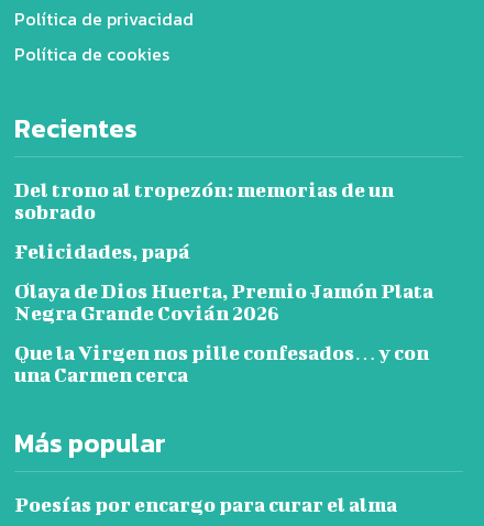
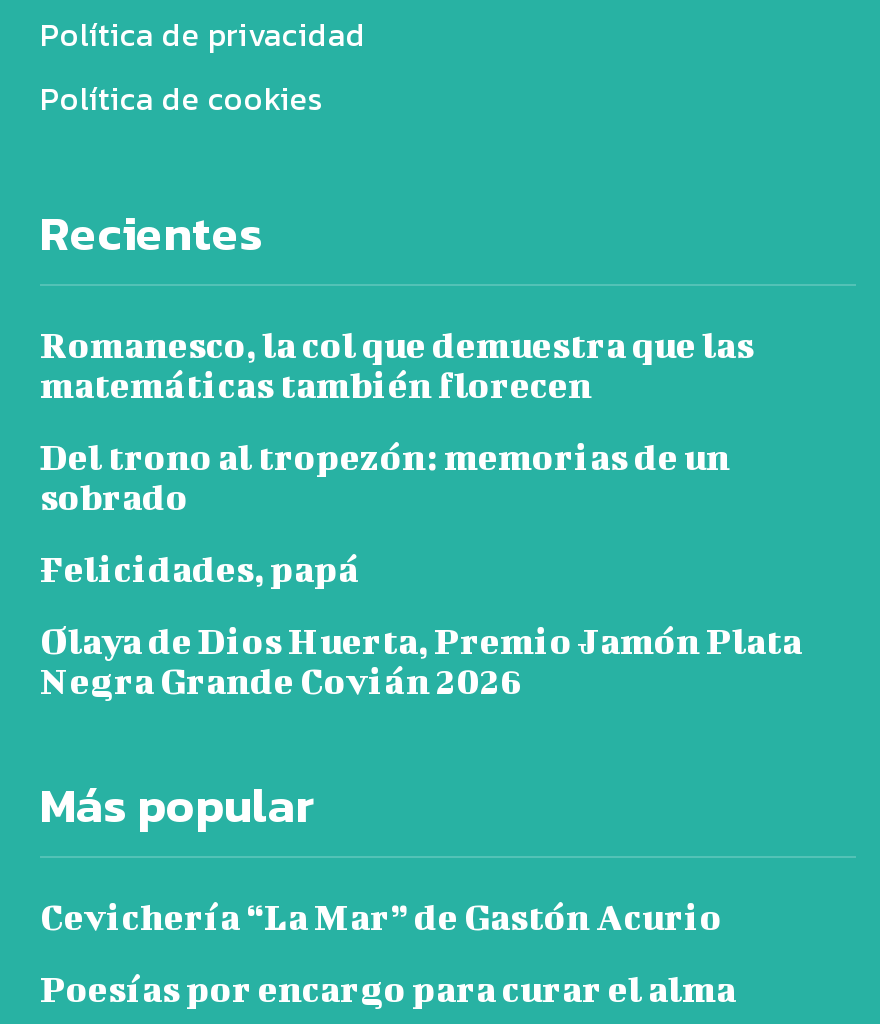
none -> [40,323,754,405] Romanesco, la col que demuestra que las | matemáticas también florecen
moved [14,178,433,325] -> [40,435,802,701]: Del trono al tropezón: memorias de un | sobrado | Felicidades, papá | Olaya de Dios Huerta, Premio Jamón Plata | Negra Grande Covián 2026
[14,341,429,386] Que la Virgen nos pille confesados… y con | una Carmen cerca -> none
none -> [40,895,722,937] Cevichería “La Mar” de Gastón Acurio

